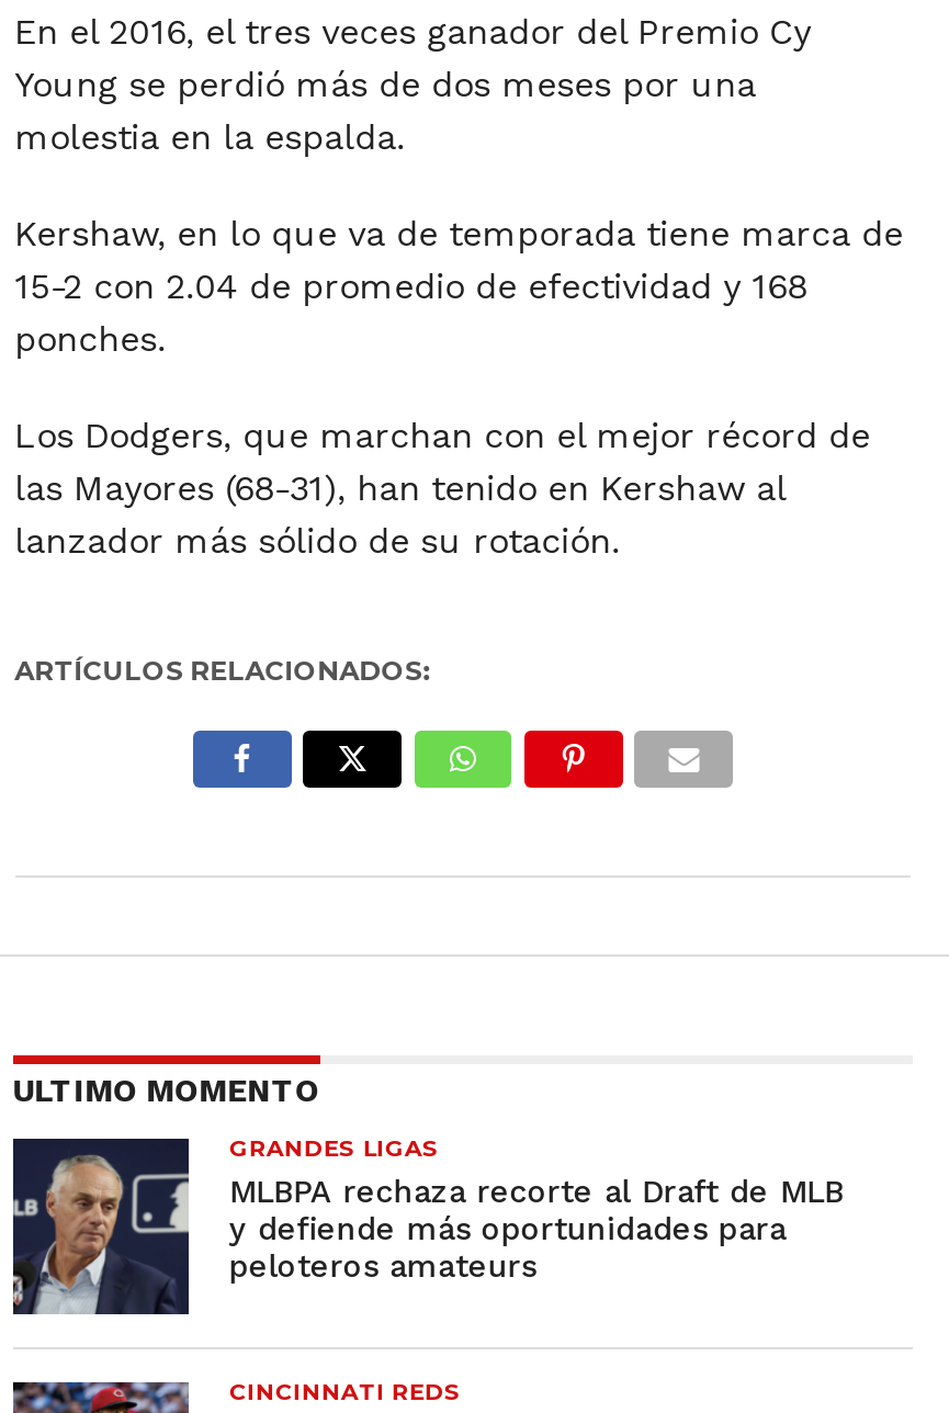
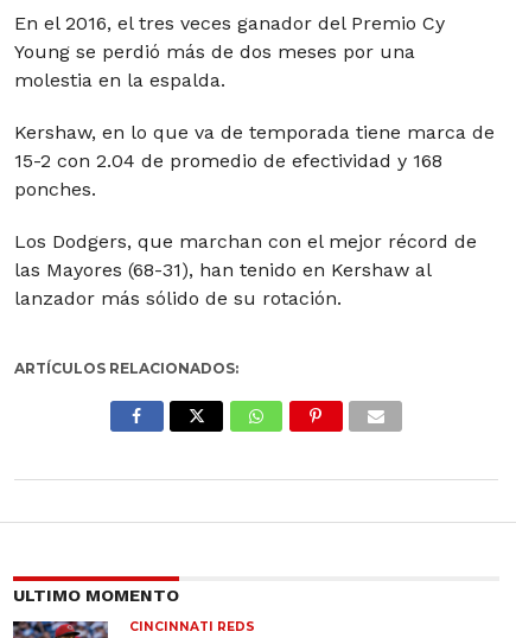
[13,1135,843,1316] [image] | GRANDES LIGAS | MLBPA rechaza recorte al Draft de MLB | y defiende más oportunidades para | peloteros amateurs -> none

